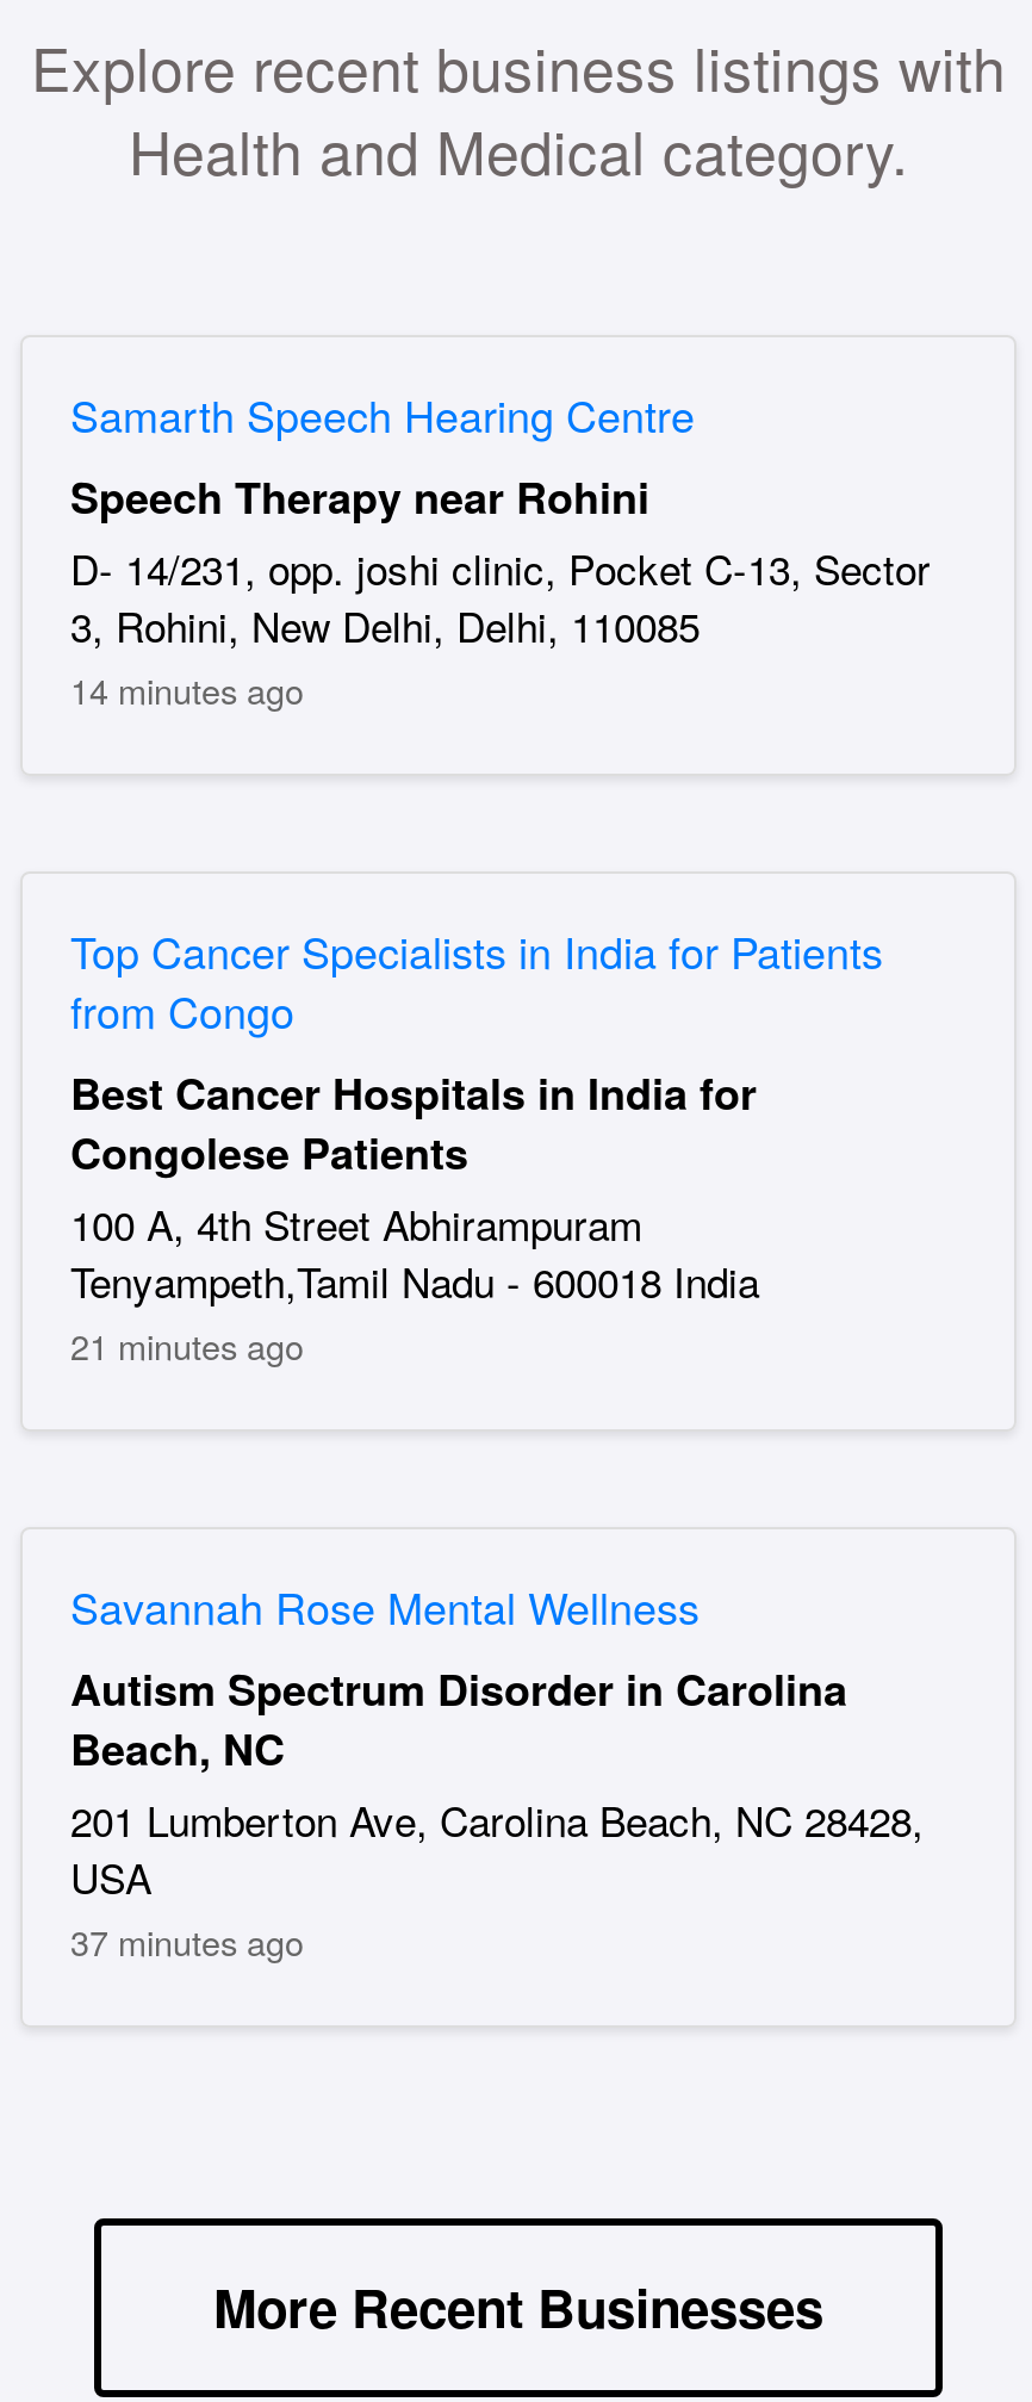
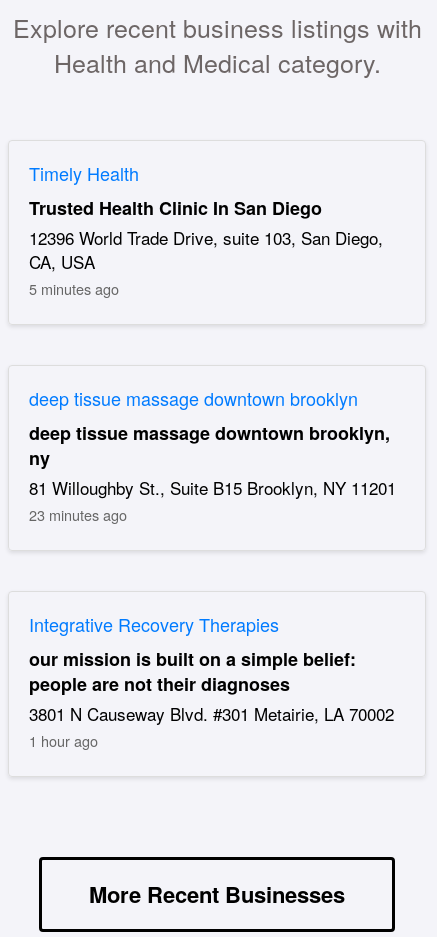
[70,381,931,713] Samarth Speech Hearing Centre | Speech Therapy near Rohini | D- 14/231, opp. joshi clinic, Pocket C-13, Sector | 3, Rohini, New Delhi, Delhi, 110085 | 14 minutes ago -> [29,159,383,298] Timely Health | Trusted Health Clinic In San Diego | 12396 World Trade Drive, suite 103, San Diego, | CA, USA | 5 minutes ago
[70,918,883,1368] Top Cancer Specialists in India for Patients | from Congo | Best Cancer Hospitals in India for | Congolese Patients | 100 A, 4th Street Abhirampuram | Tenyampeth,Tamil Nadu - 600018 India | 21 minutes ago -> [29,384,396,524] deep tissue massage downtown brooklyn | deep tissue massage downtown brooklyn, | ny | 81 Willoughby St., Suite B15 Brooklyn, NY 11201 | 23 minutes ago
[70,1574,924,1965] Savannah Rose Mental Wellness | Autism Spectrum Disorder in Carolina | Beach, NC | 201 Lumberton Ave, Carolina Beach, NC 28428, | USA | 37 minutes ago -> [29,610,394,750] Integrative Recovery Therapies | our mission is built on a simple belief: | people are not their diagnoses | 3801 N Causeway Blvd. #301 Metairie, LA 70002 | 1 hour ago

